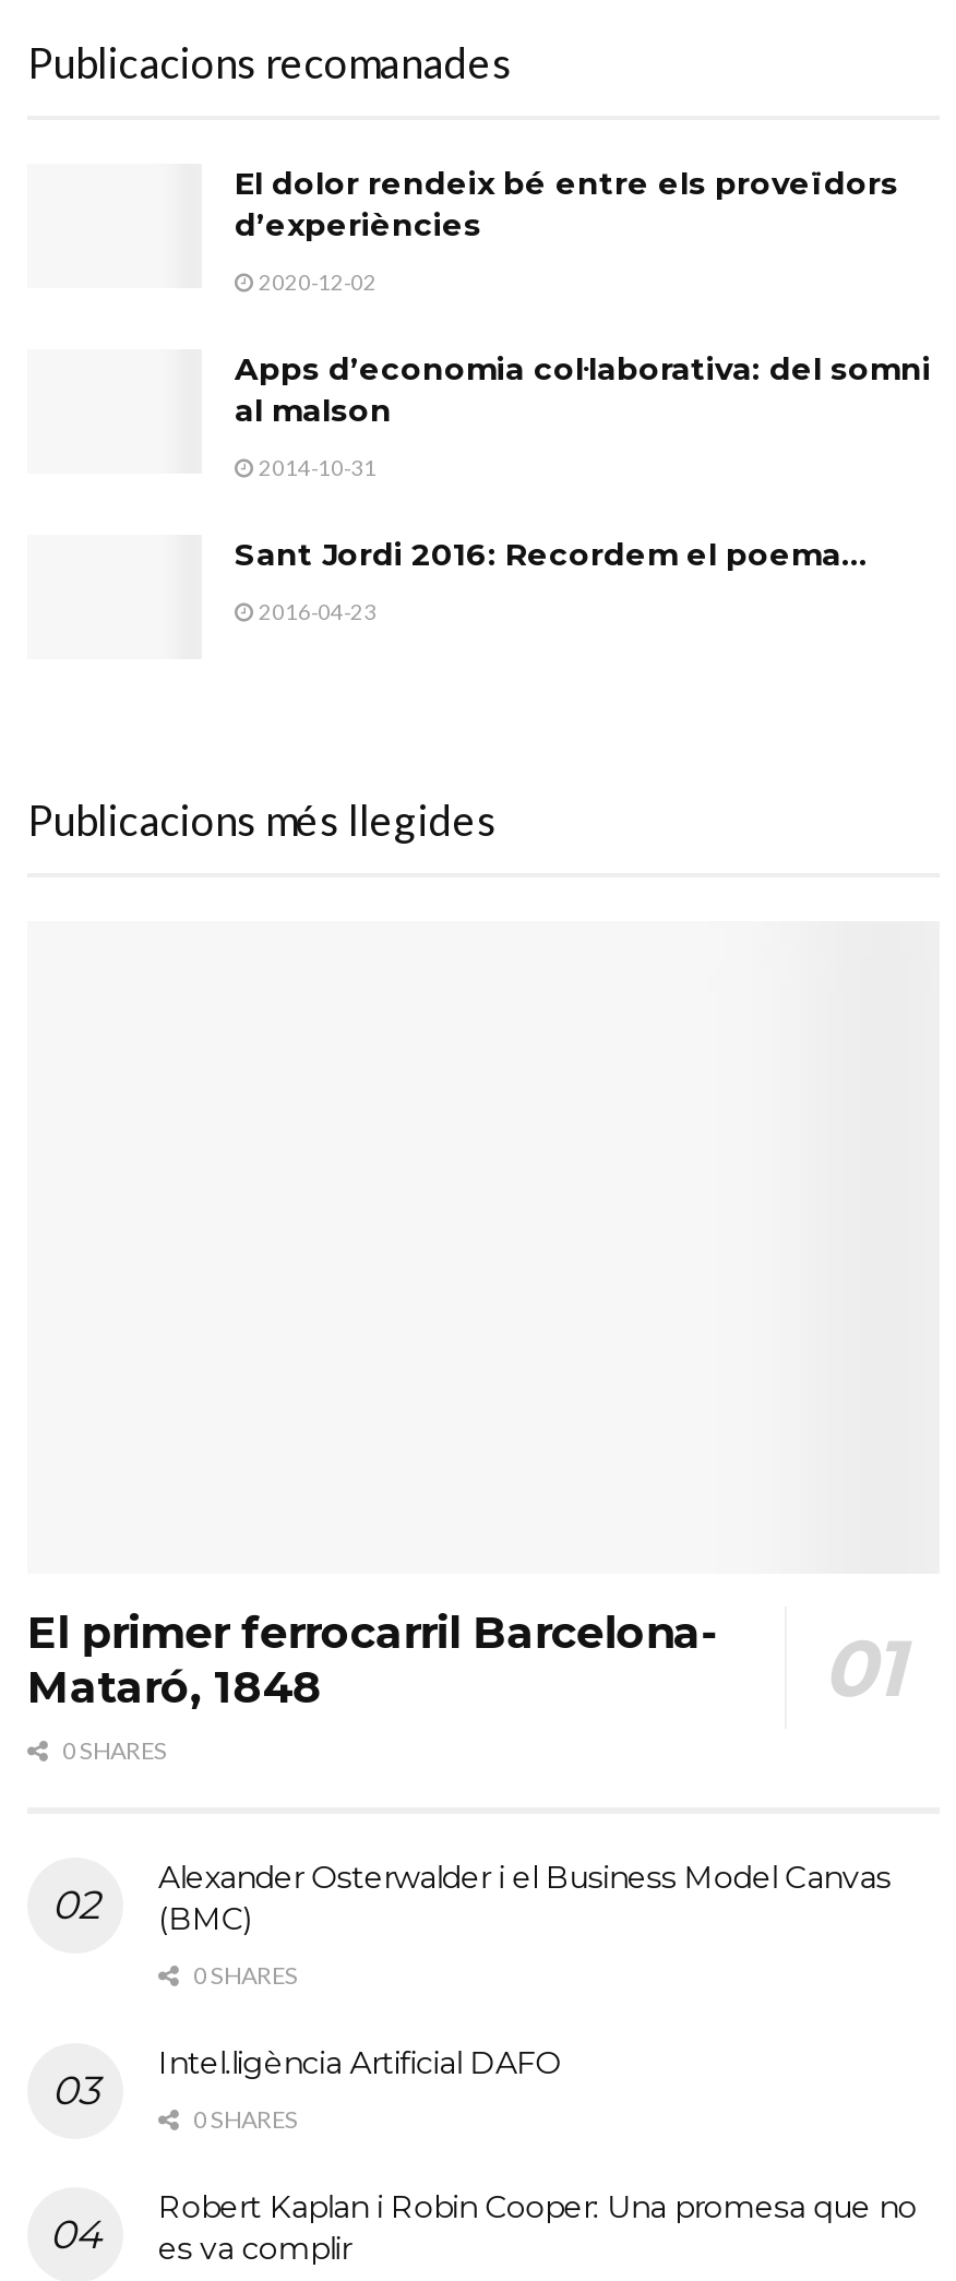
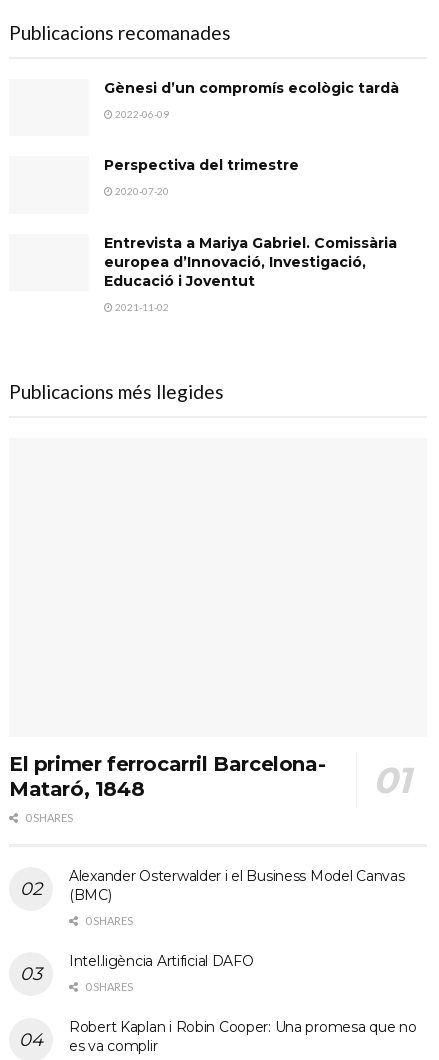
[235,164,898,245] El dolor rendeix bé entre els proveïdors | d’experiències -> [104,79,399,97] Gènesi d’un compromís ecològic tardà
[254,269,377,295] 2020-12-02 -> [113,108,169,120] 2022-06-09
[235,350,931,431] Apps d’economia col·laborativa: del somni | al malson -> [104,156,299,174] Perspectiva del trimestre
[254,455,377,481] 2014-10-31 -> [113,185,169,197] 2020-07-20
[235,535,868,575] Sant Jordi 2016: Recordem el poema… -> [104,234,397,290] Entrevista a Mariya Gabriel. Comissària | europea d’Innovació, Investigació, | Educació i Joventut
[254,599,377,625] 2016-04-23 -> [113,301,169,313] 2021-11-02

